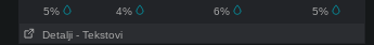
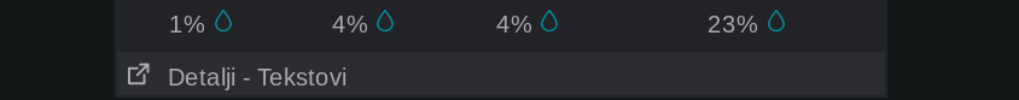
[43,5,62,17] 5% -> [169,11,212,37] 1%
[214,5,233,17] 6% -> [496,11,540,37] 4%
[312,5,331,17] 5% -> [708,11,765,37] 23%

